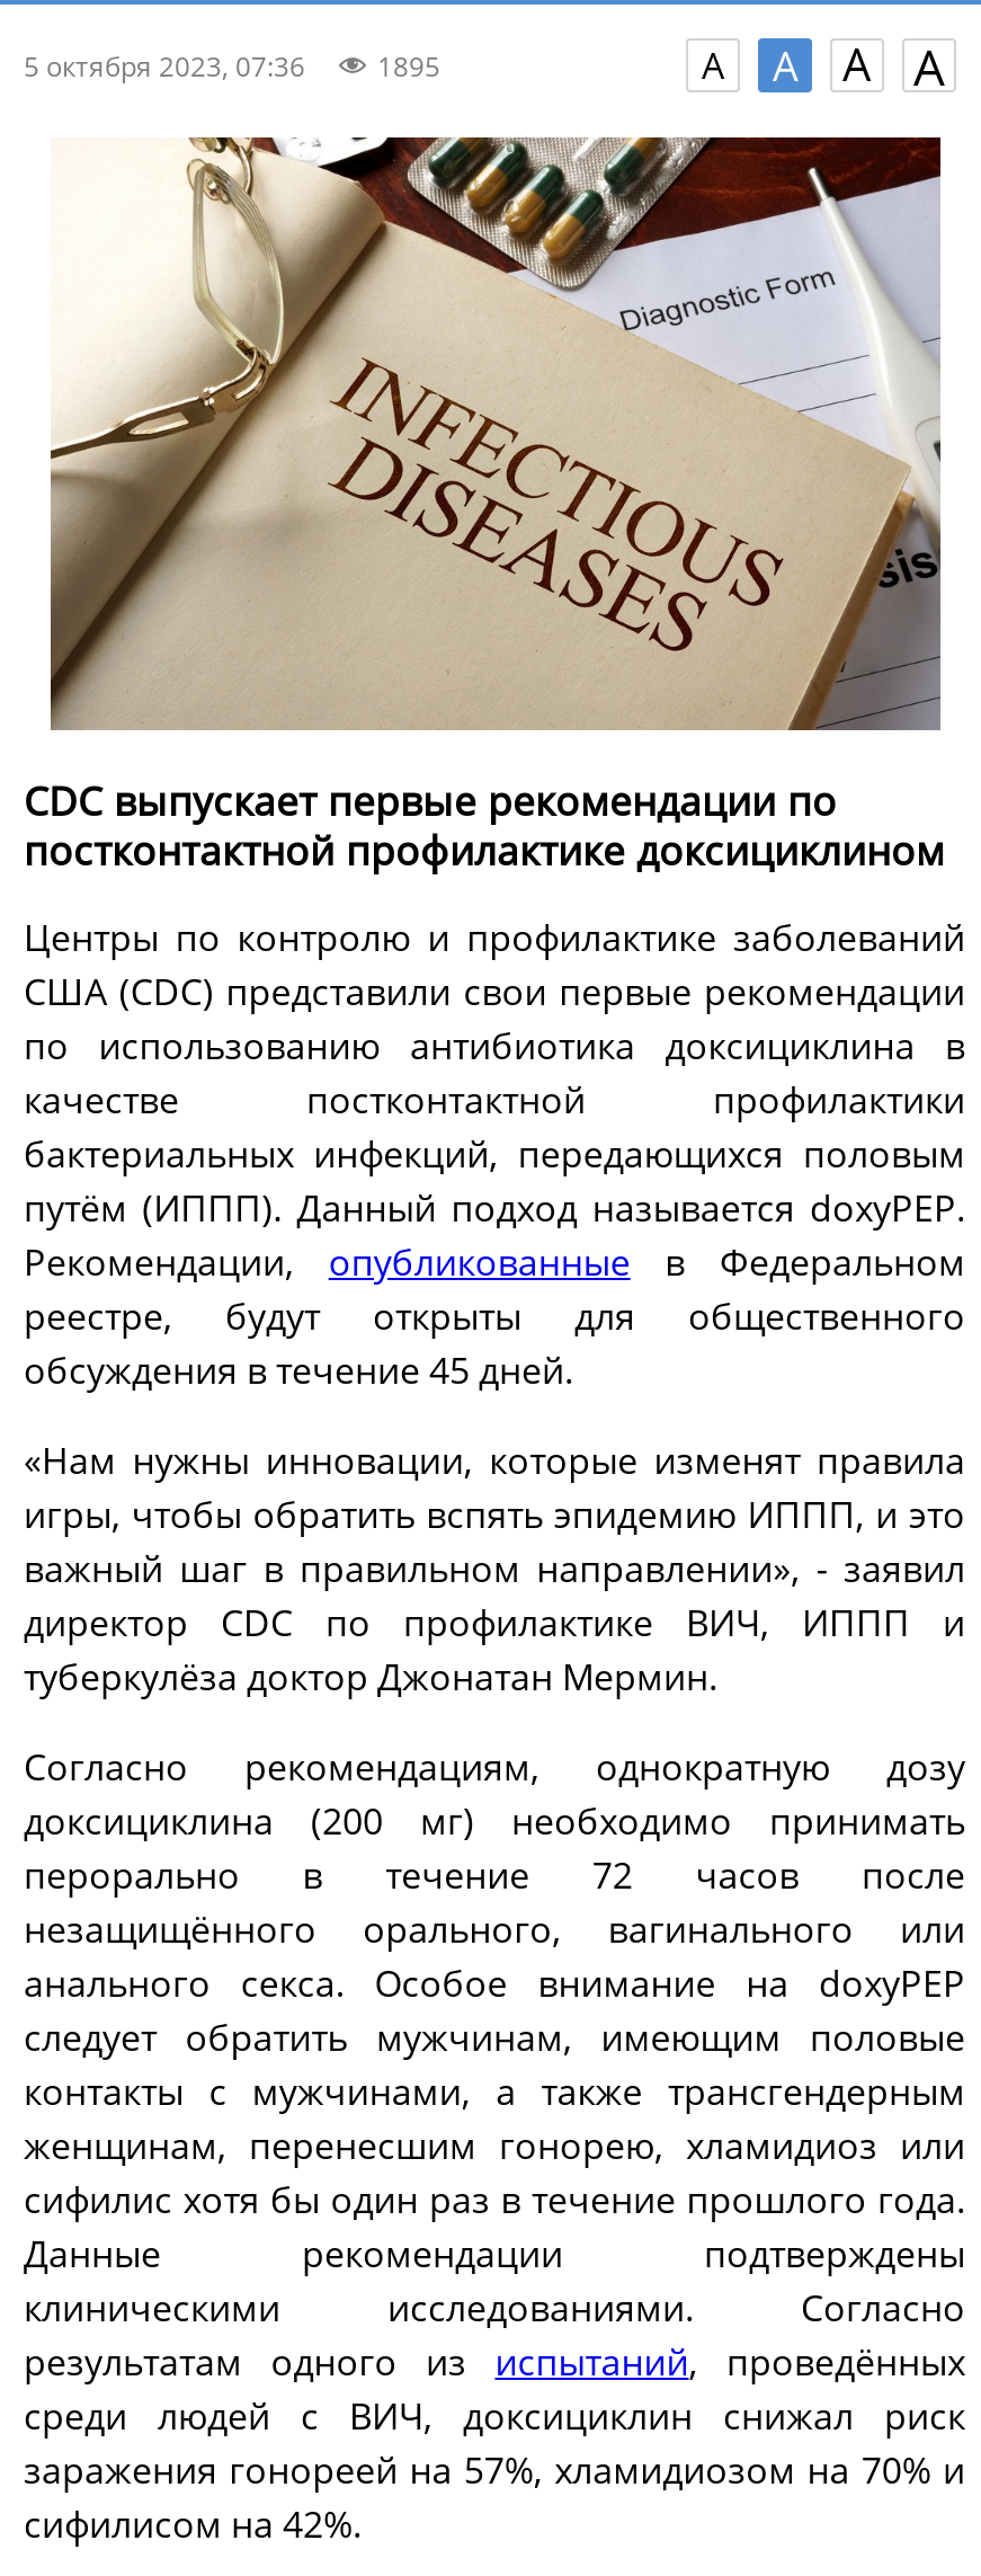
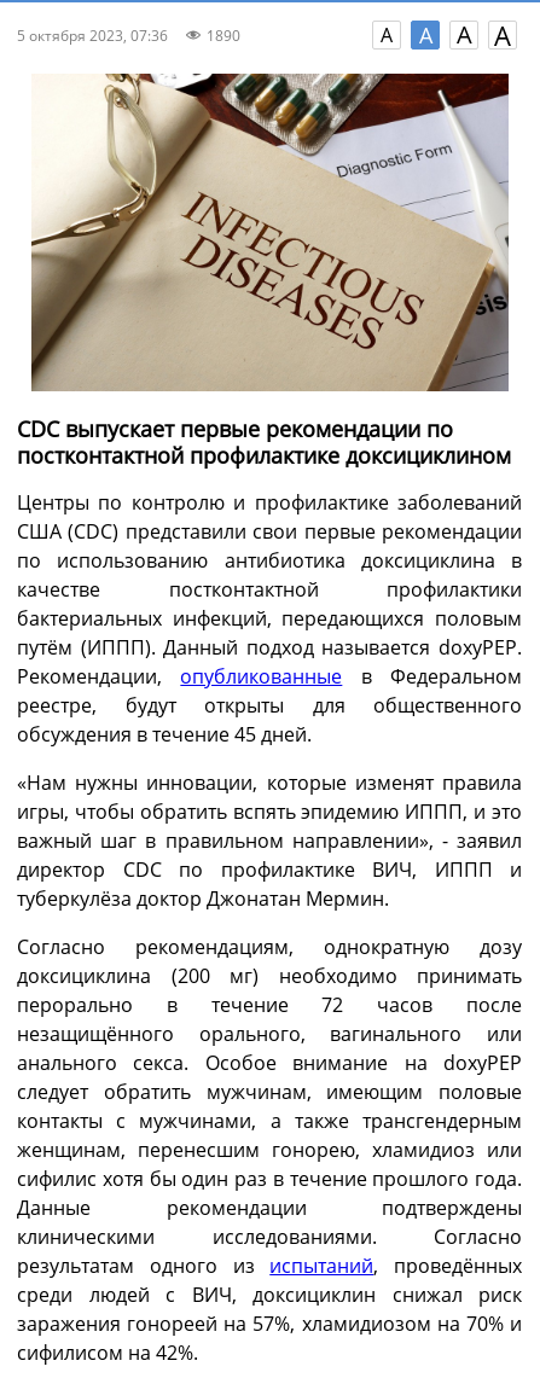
[24,46,440,85] 5 октября 2023, 07:36 1895 -> [17,25,240,45] 5 октября 2023, 07:36 1890

